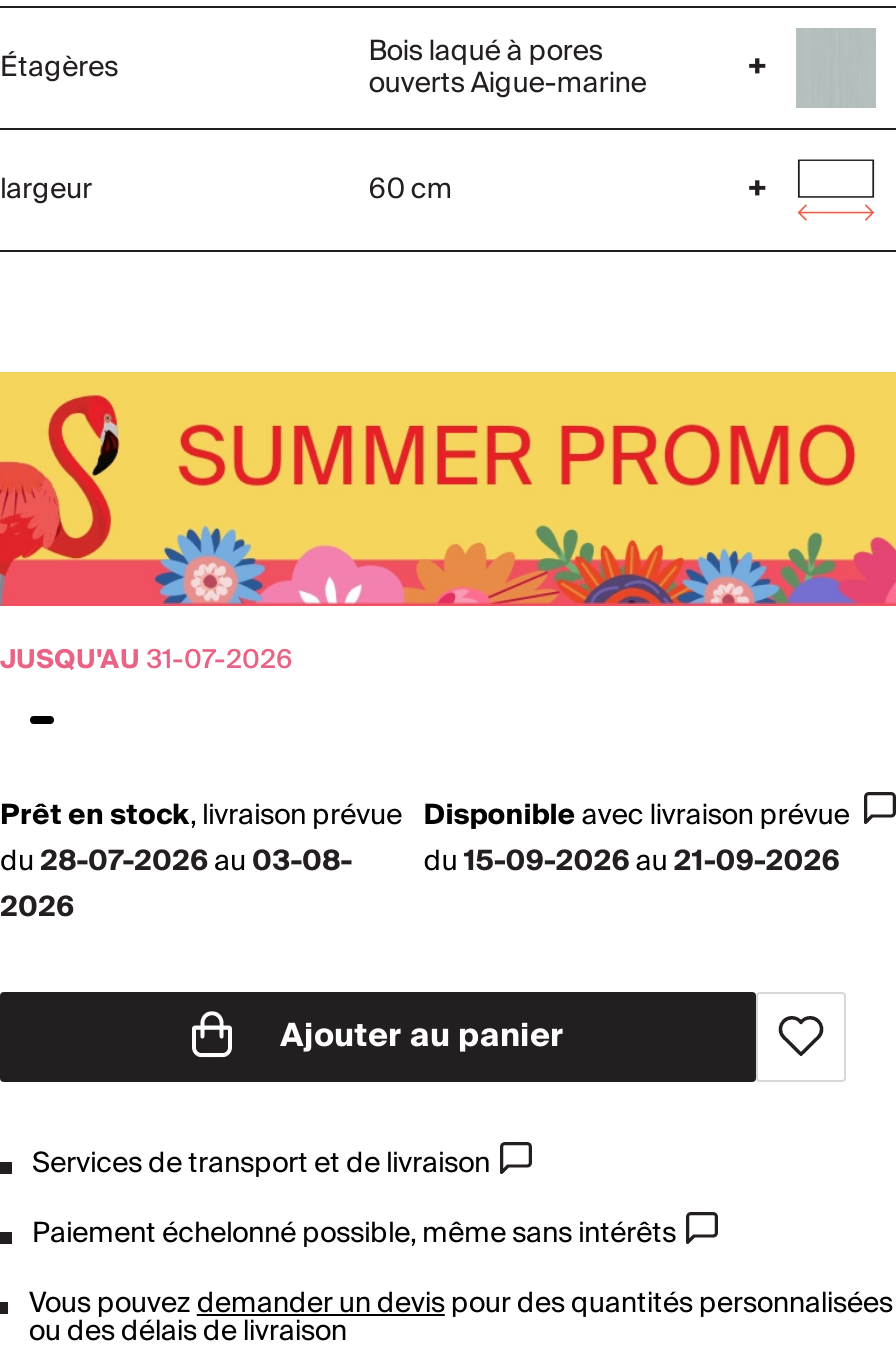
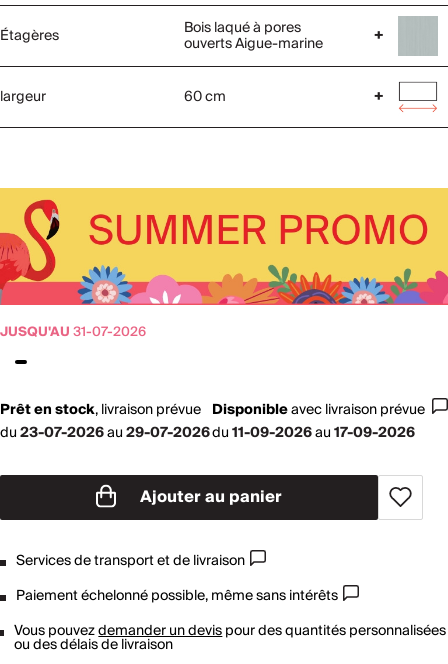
[0,837,352,931] du 28-07-2026au 03-08- | 2026 -> [0,421,210,445] du23-07-2026au29-07-2026
[423,837,839,885] du15-09-2026au21-09-2026 -> [212,421,415,445] du11-09-2026au17-09-2026

